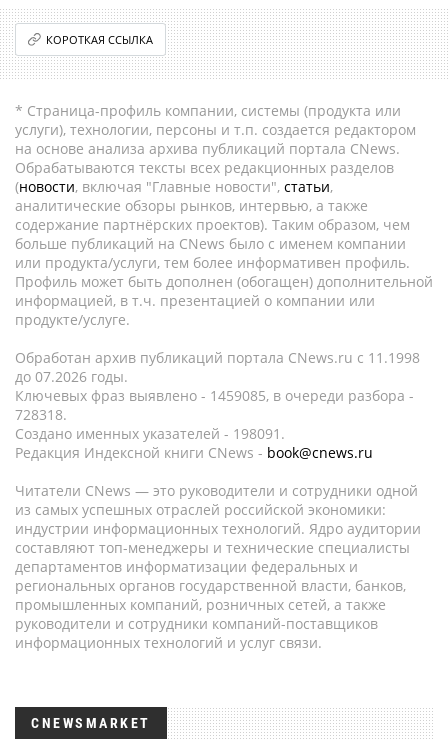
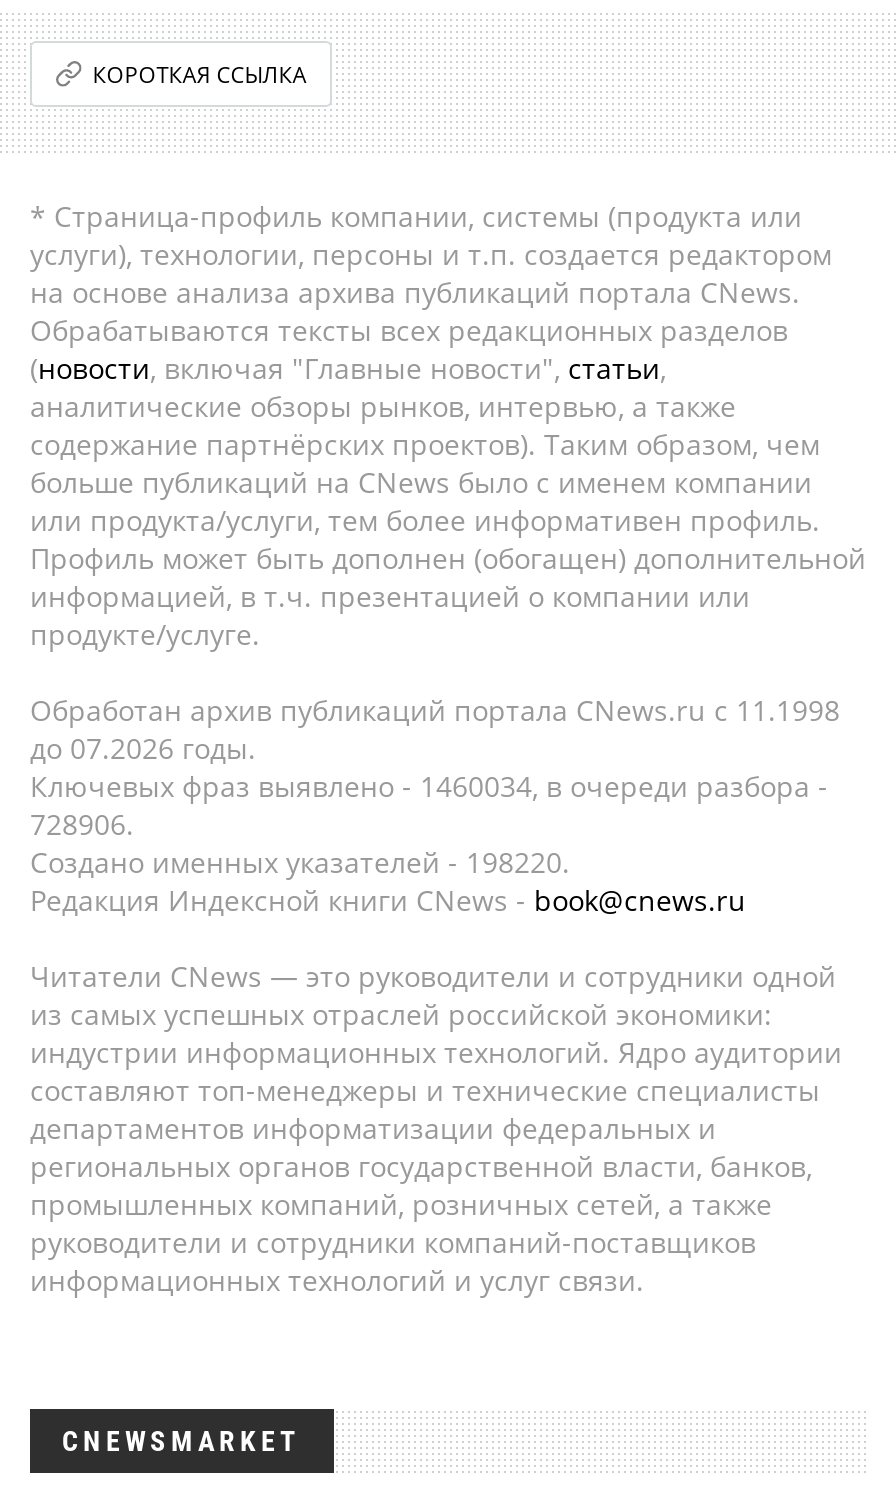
[15,386,414,405] Ключевых фраз выявлено - 1459085, в очереди разбора - -> [30,767,828,805] Ключевых фраз выявлено - 1460034, в очереди разбора -
[15,405,67,424] 728318. -> [30,805,134,843] 728906.
[15,424,285,443] Создано именных указателей - 198091. -> [30,843,570,881] Создано именных указателей - 198220.

